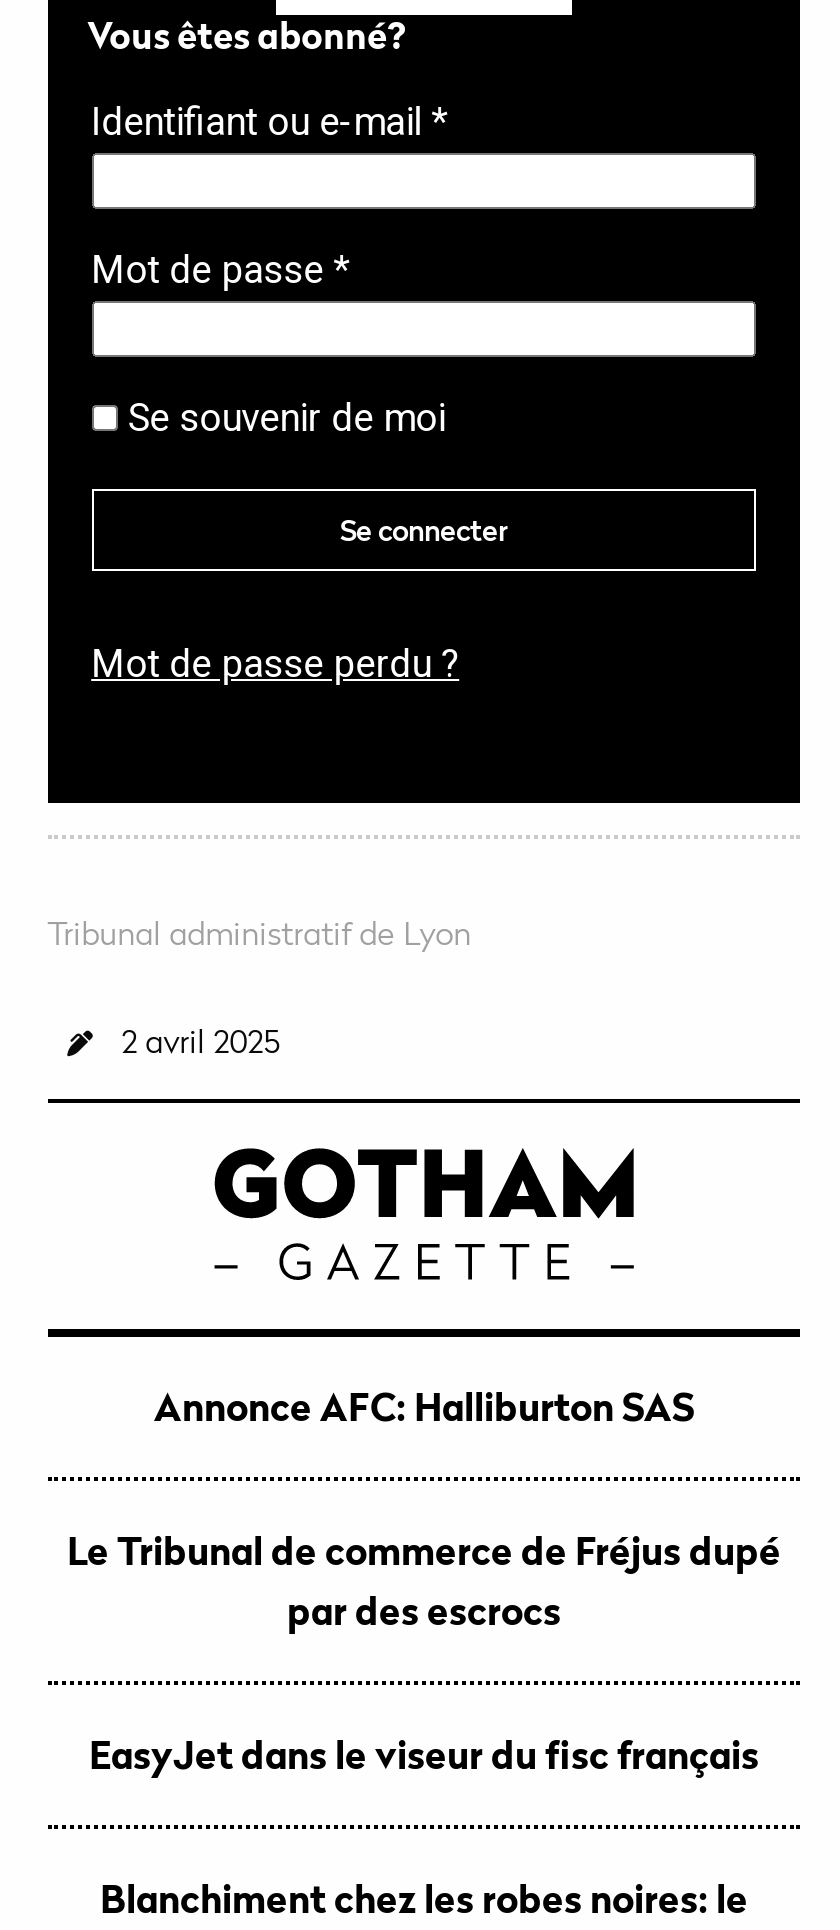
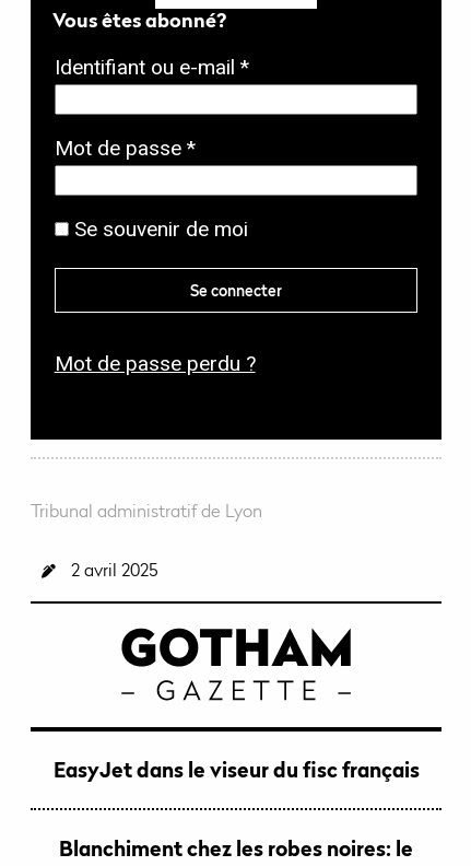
[67,1383,781,1633] Annonce AFC: Halliburton SAS | Le Tribunal de commerce de Fréjus dupé | par des escrocs -> none

